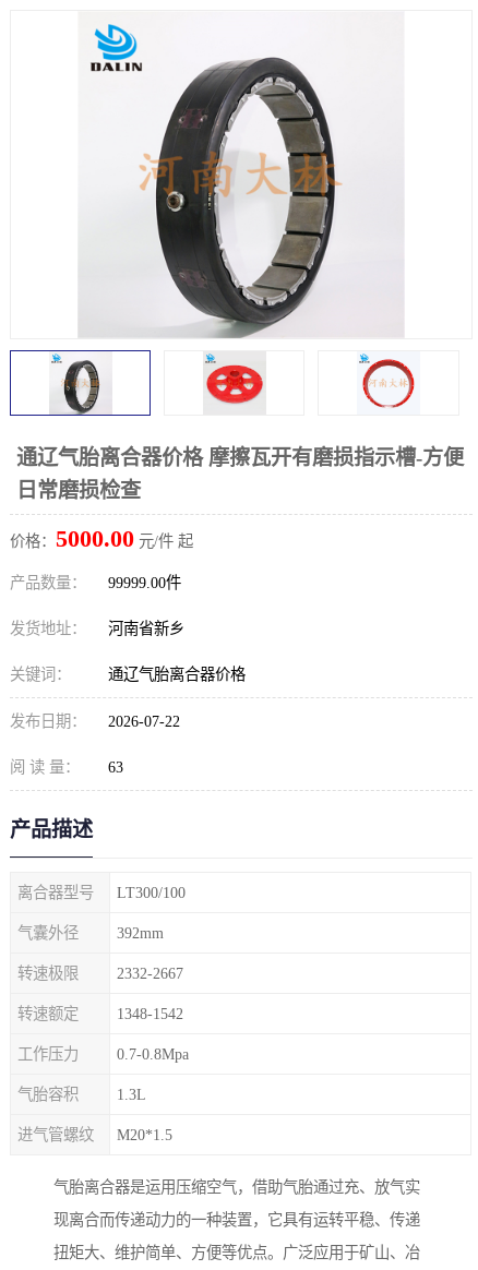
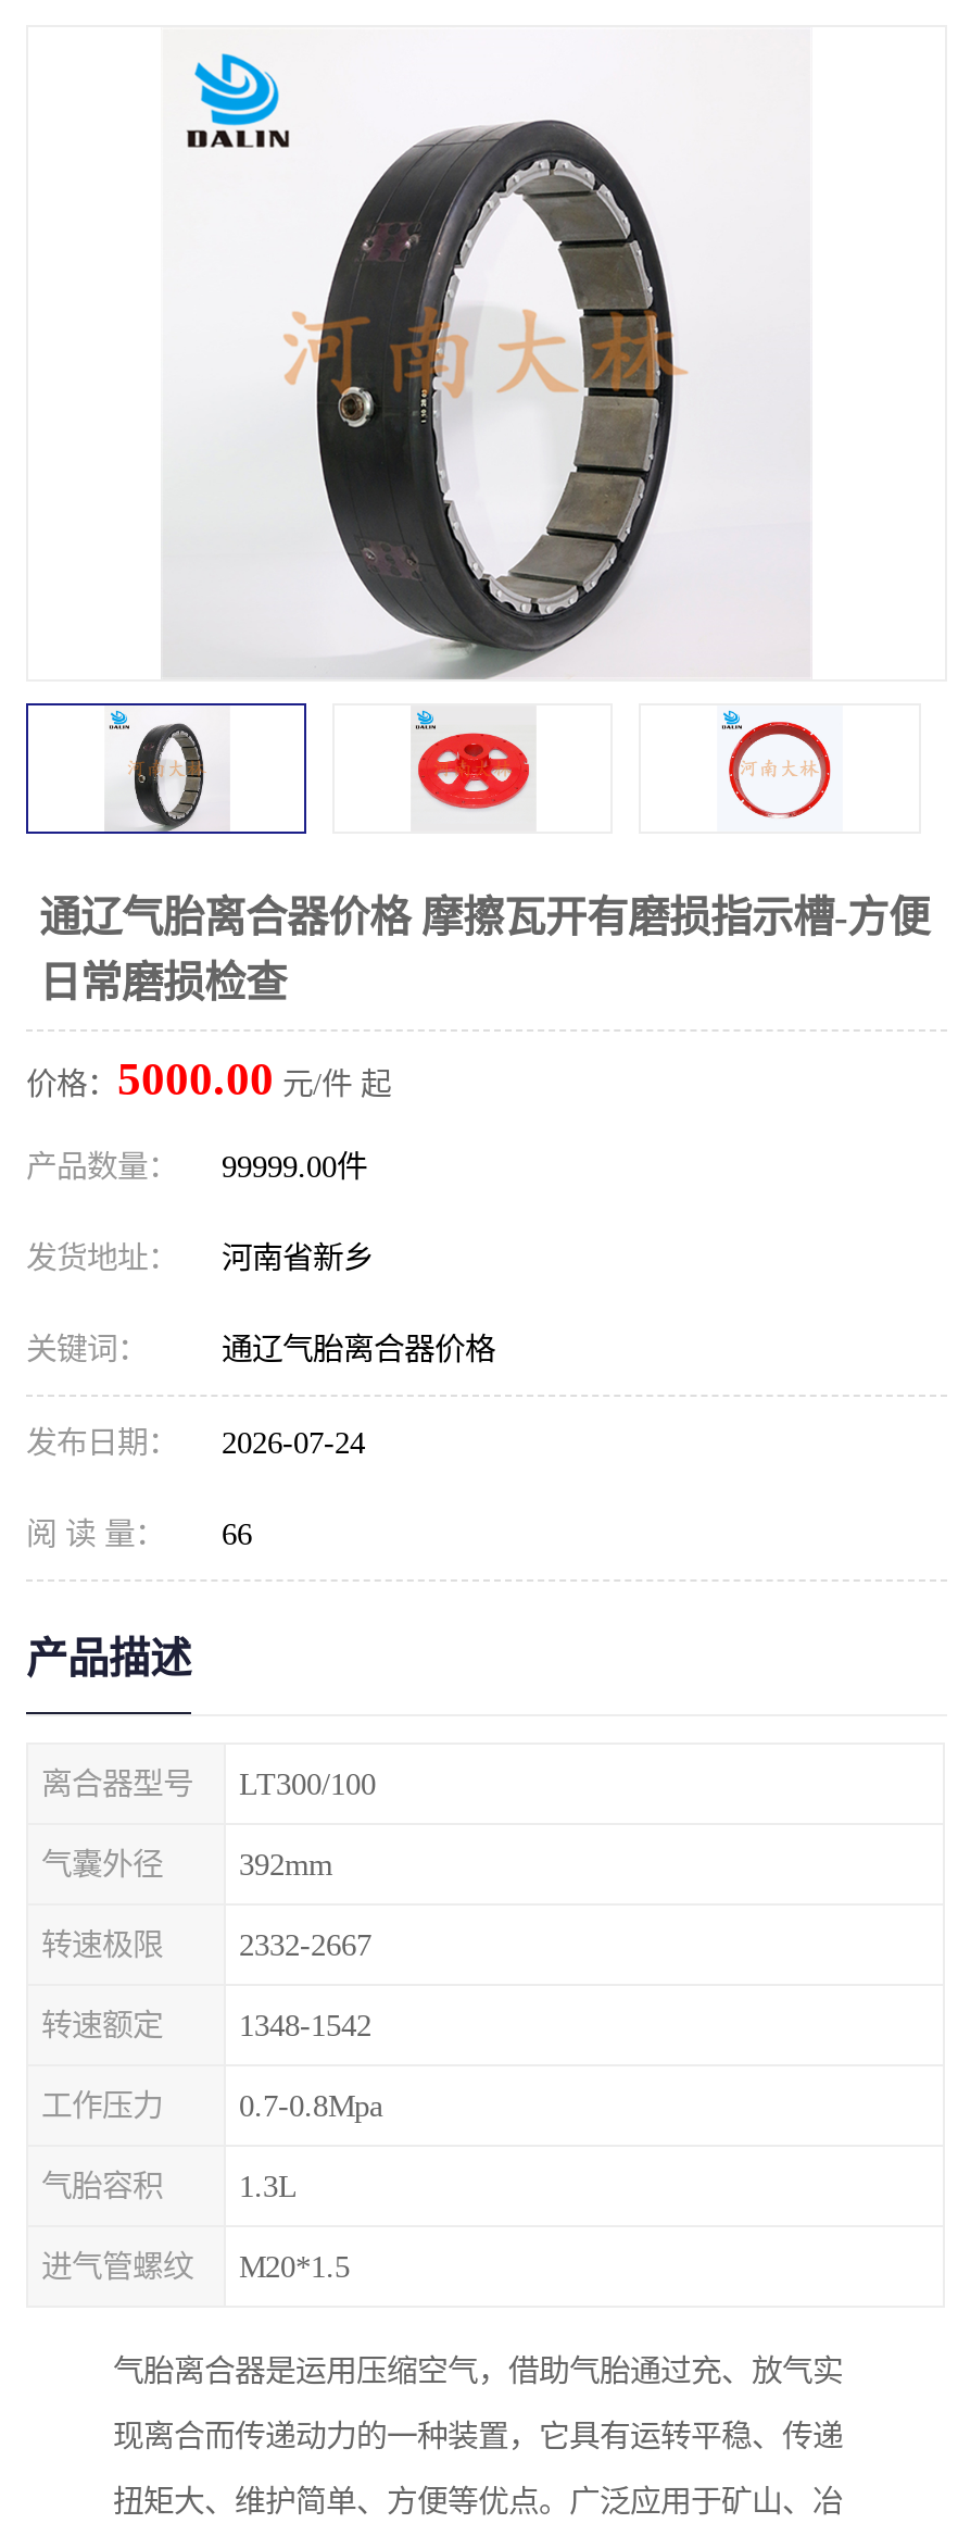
[10,712,180,730] 发布日期： 2026-07-22 -> [26,1425,365,1460] 发布日期： 2026-07-24
[10,758,123,776] 阅 读 量： 63 -> [26,1516,252,1551] 阅 读 量： 66

